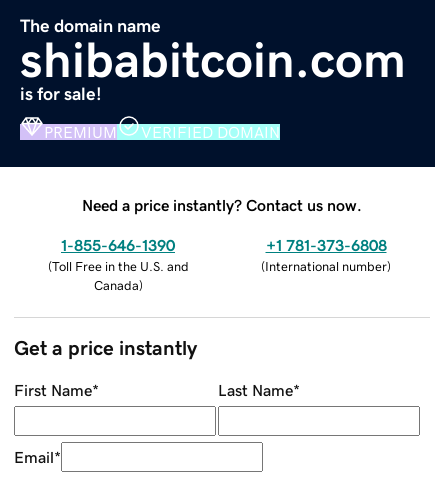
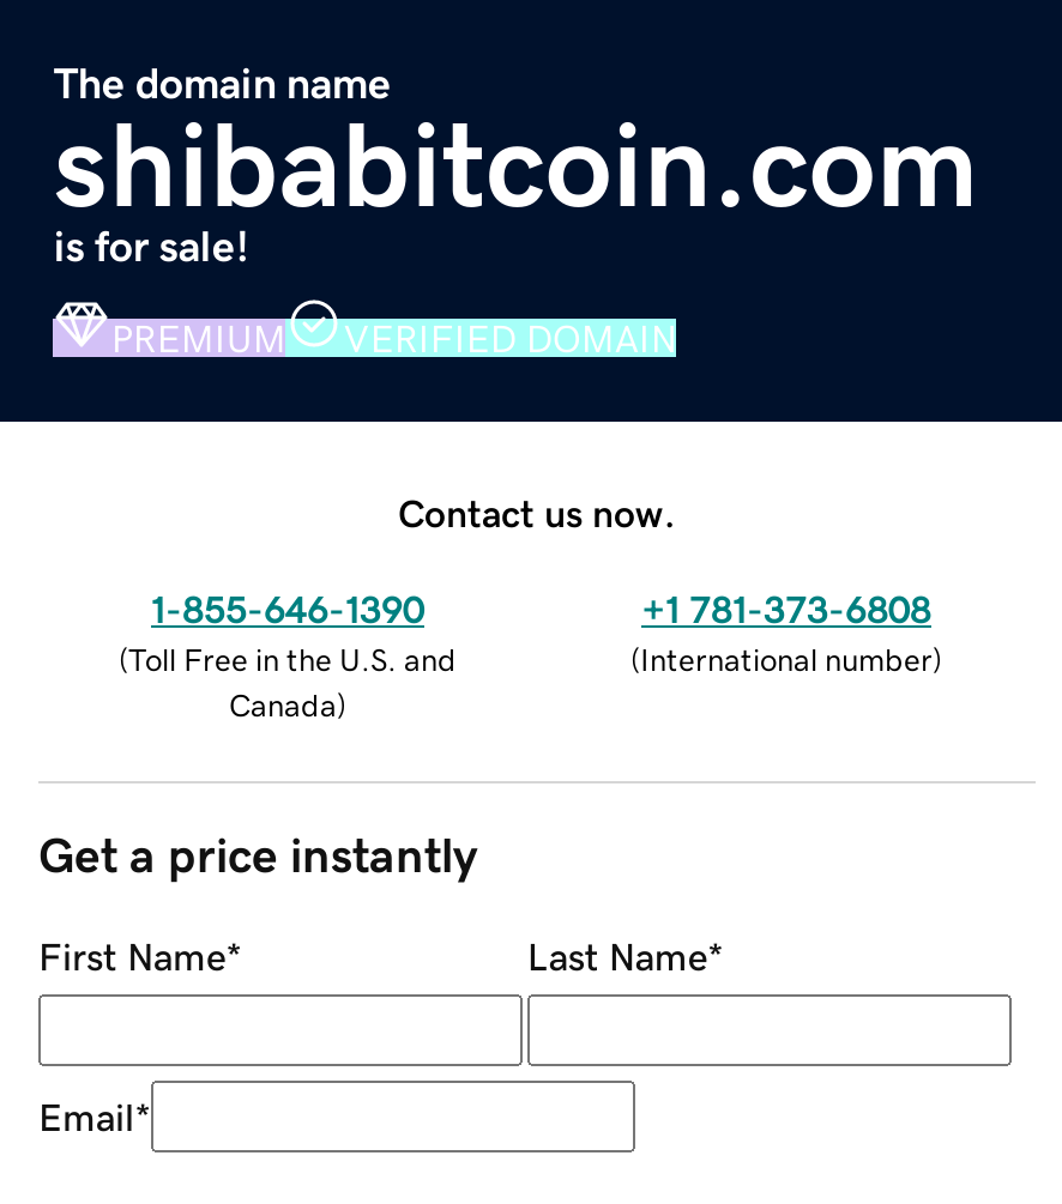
[82,197,362,213] Need a price instantly? Contact us now. -> [398,493,676,531] Contact us now.

